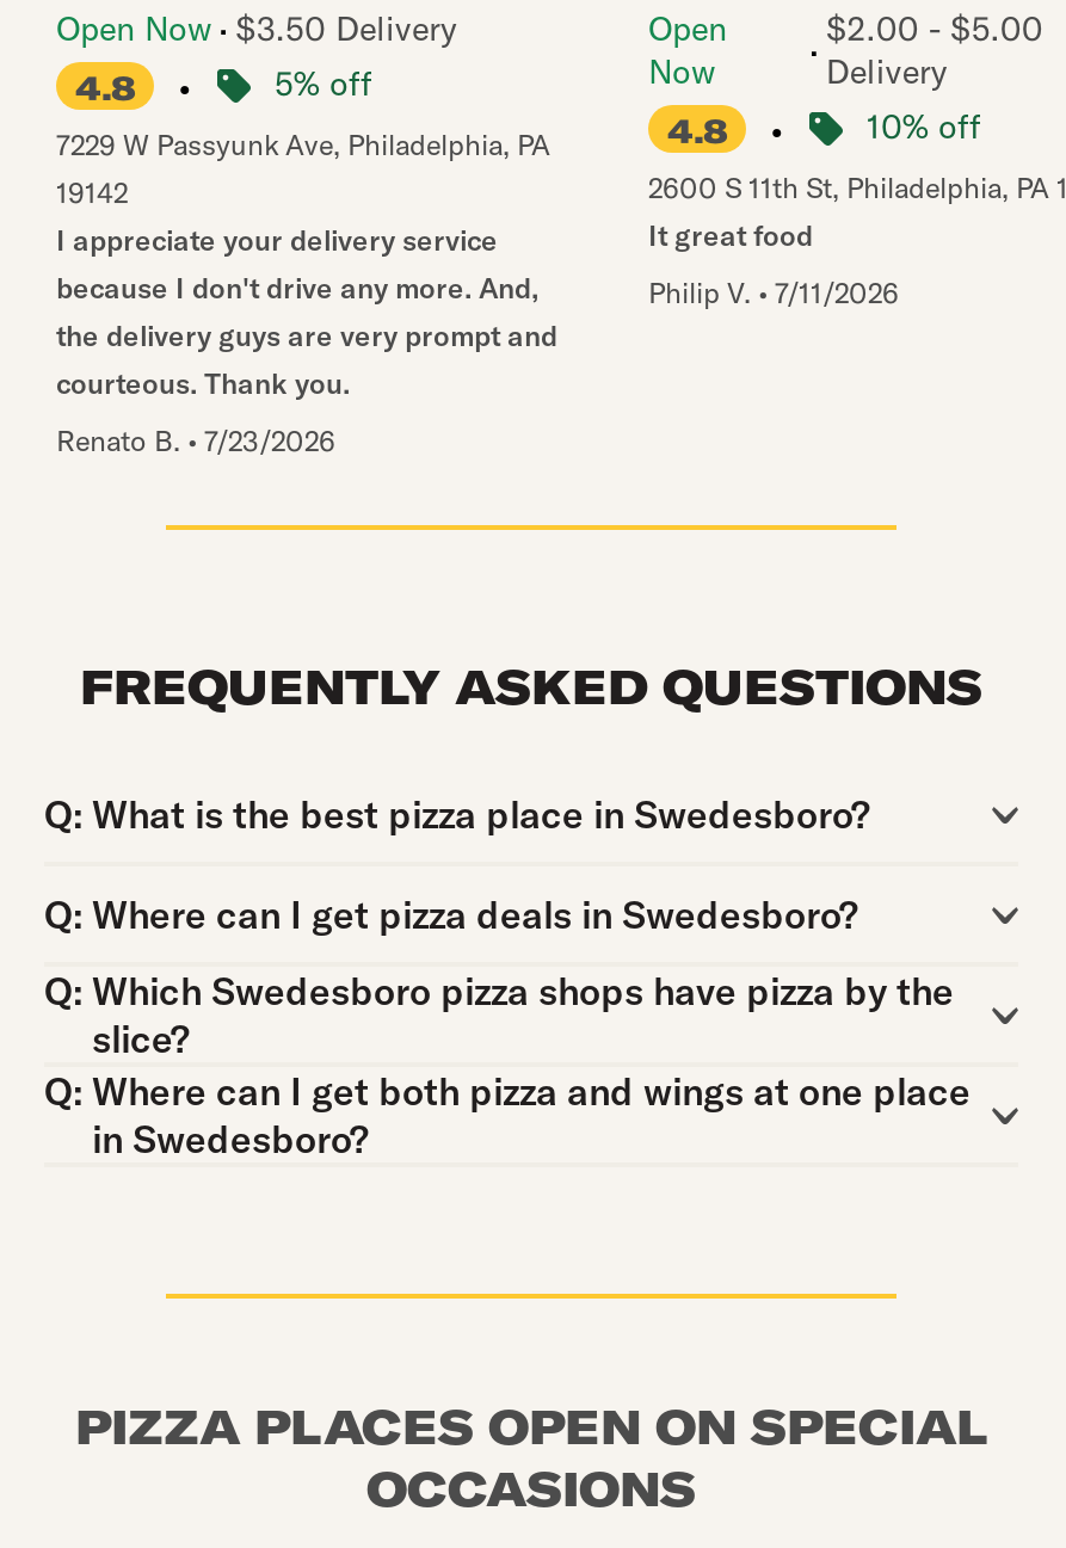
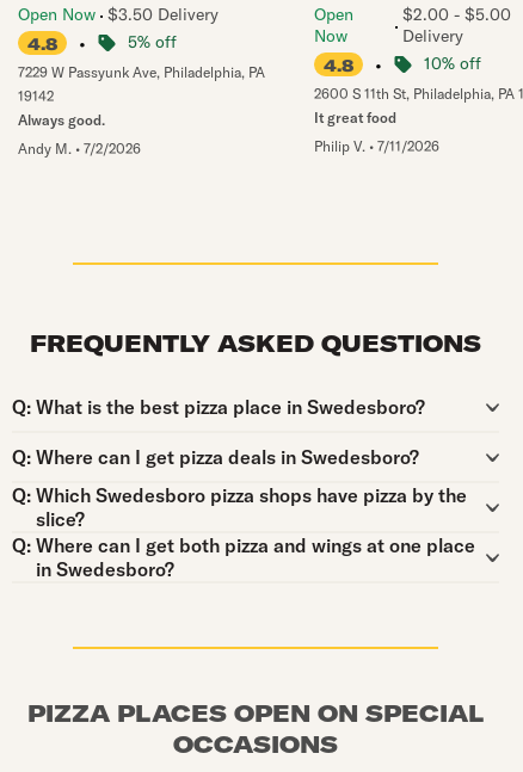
[56,222,557,401] I appreciate your delivery service | because I don't drive any more. And, | the delivery guys are very prompt and | courteous. Thank you. -> [18,111,105,129] Always good.
[56,423,335,458] Renato B. • 7/23/2026 -> [18,140,141,158] Andy M. • 7/2/2026

